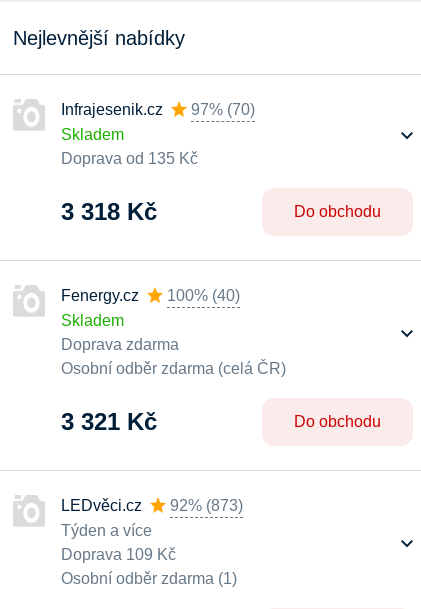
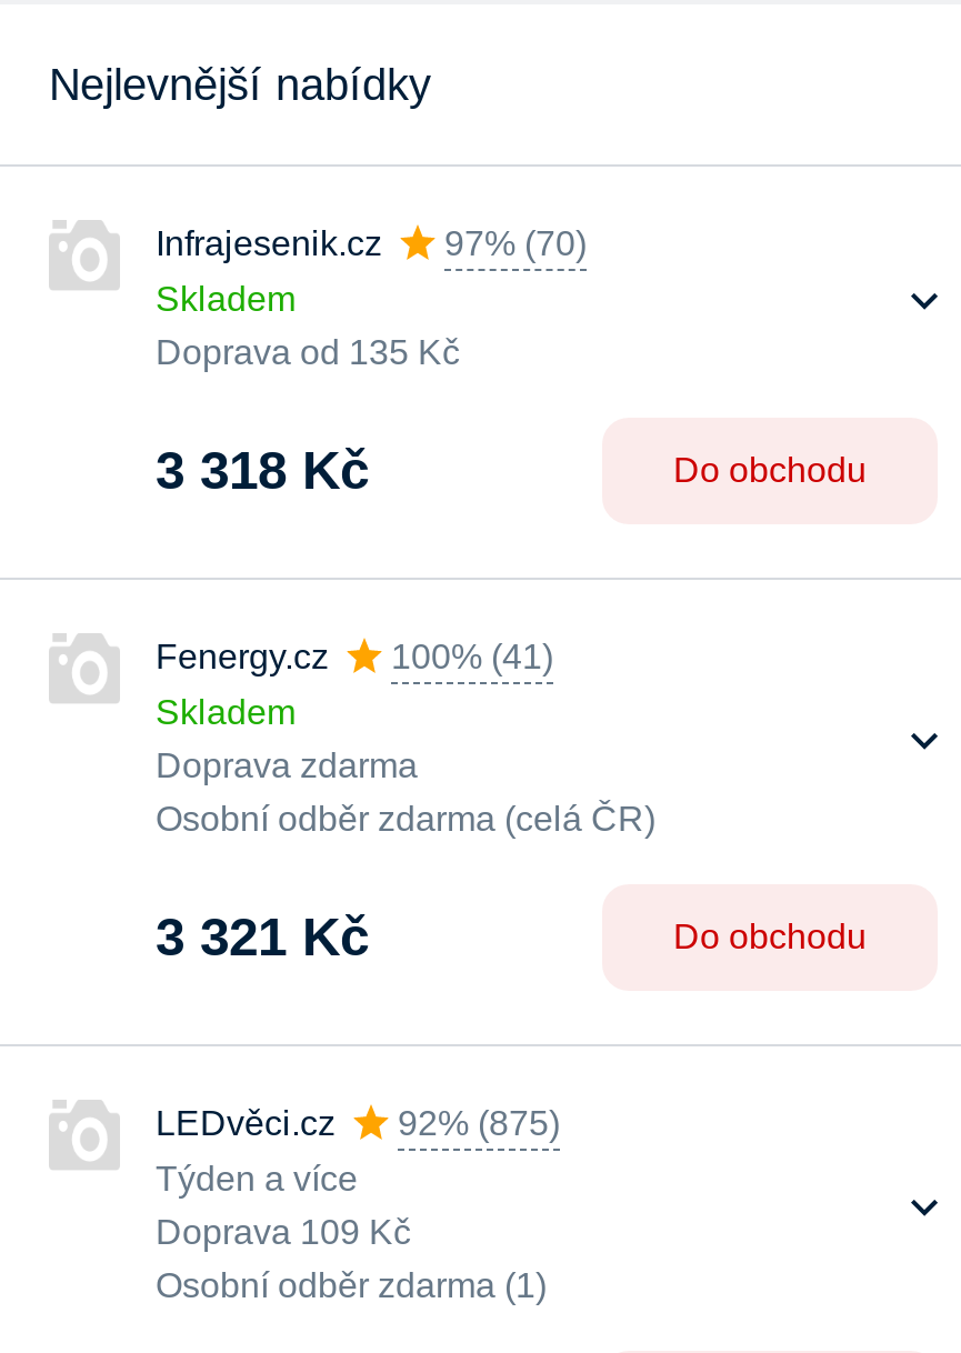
[61,287,240,304] Fenergy.cz 100% (40) -> [156,638,553,675] Fenergy.cz 100% (41)
[61,497,243,514] LEDvěci.cz 92% (873) -> [156,1104,560,1142] LEDvěci.cz 92% (875)

